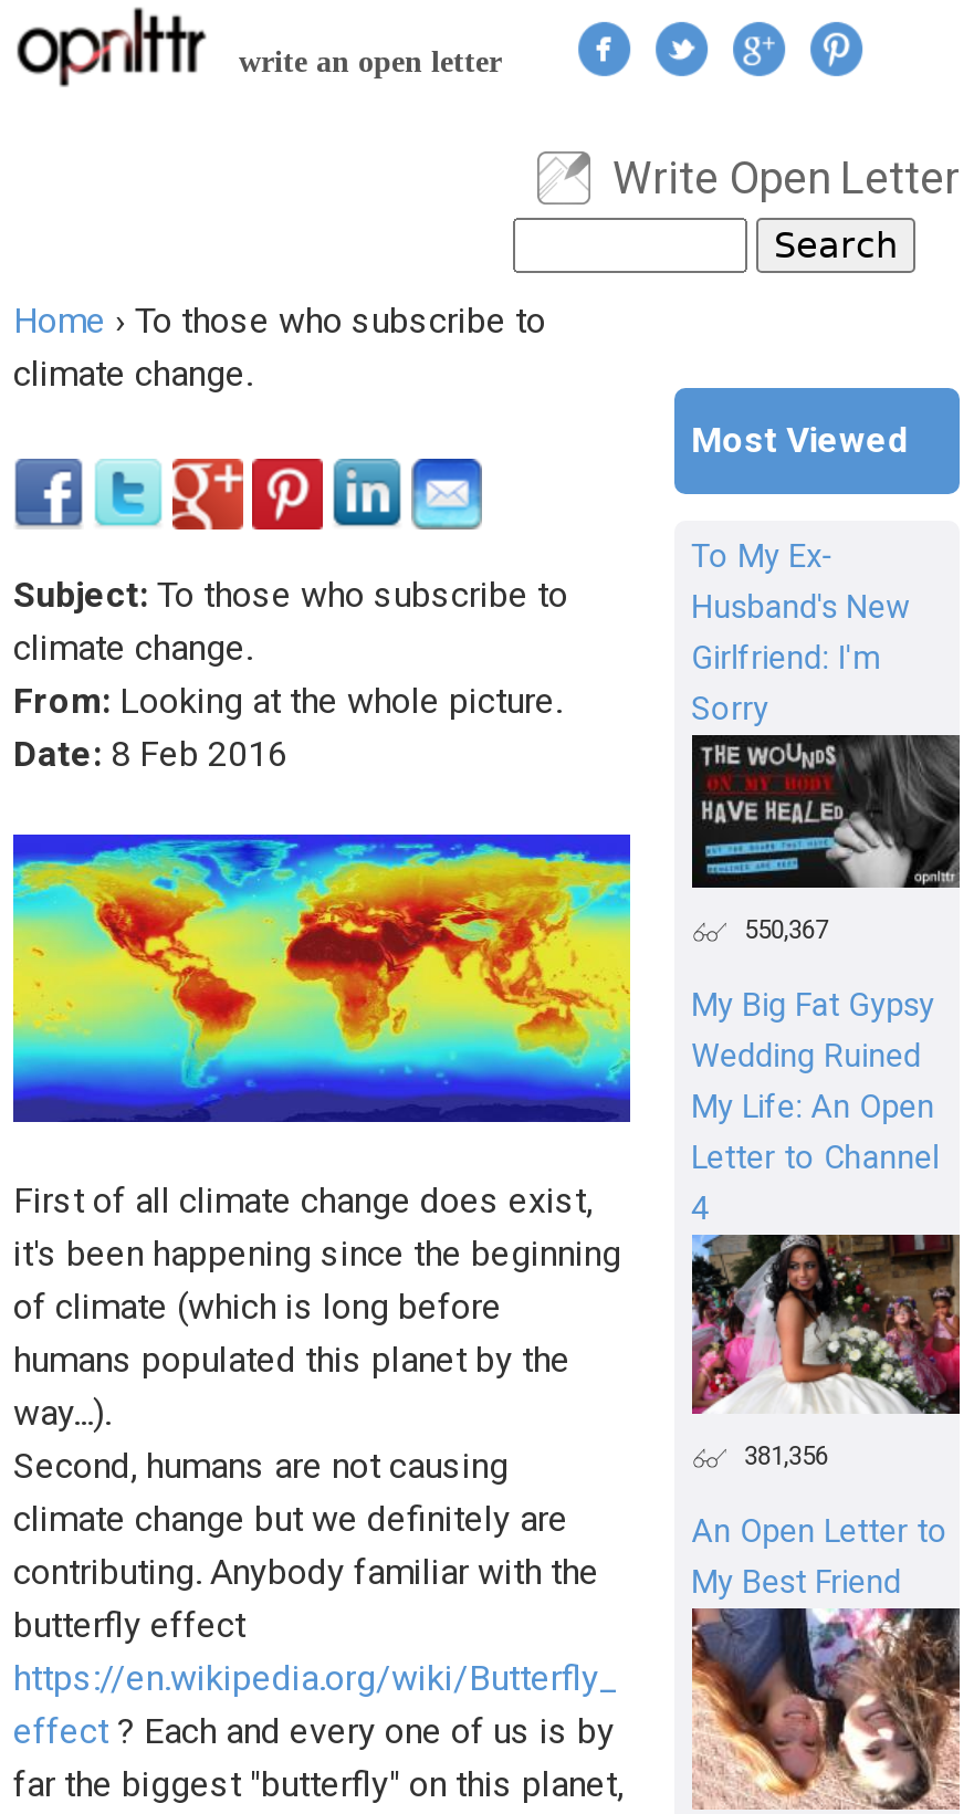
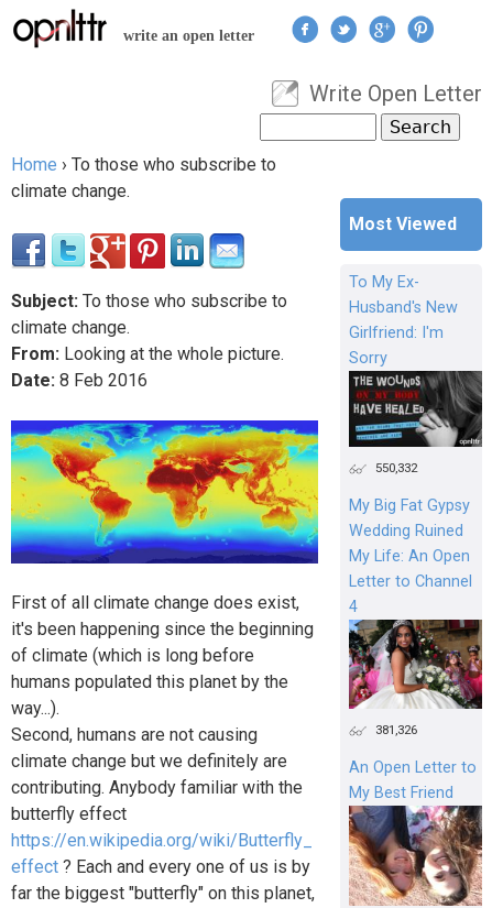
[744,913,829,944] 550,367 -> [375,460,417,475] 550,332
[744,1441,829,1472] 381,356 -> [375,723,417,738] 381,326

